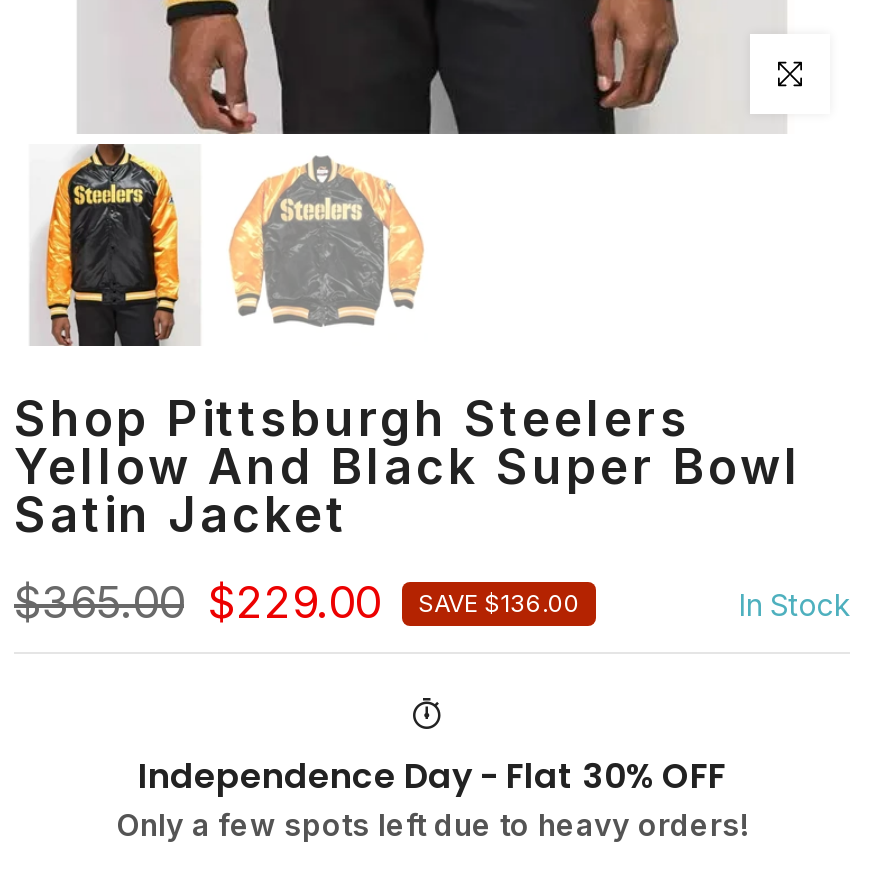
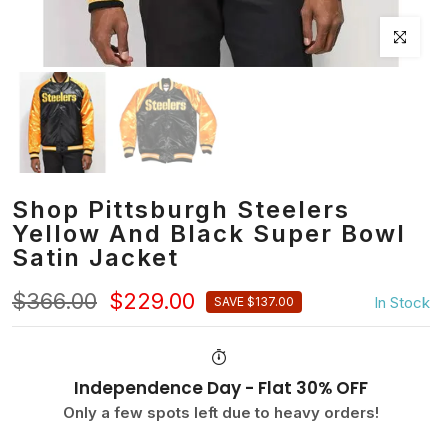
[14,576,380,628] $365.00 $229.00 -> [12,288,195,314] $366.00 $229.00
[418,588,580,618] SAVE $136.00 -> [214,294,294,309] SAVE $137.00

